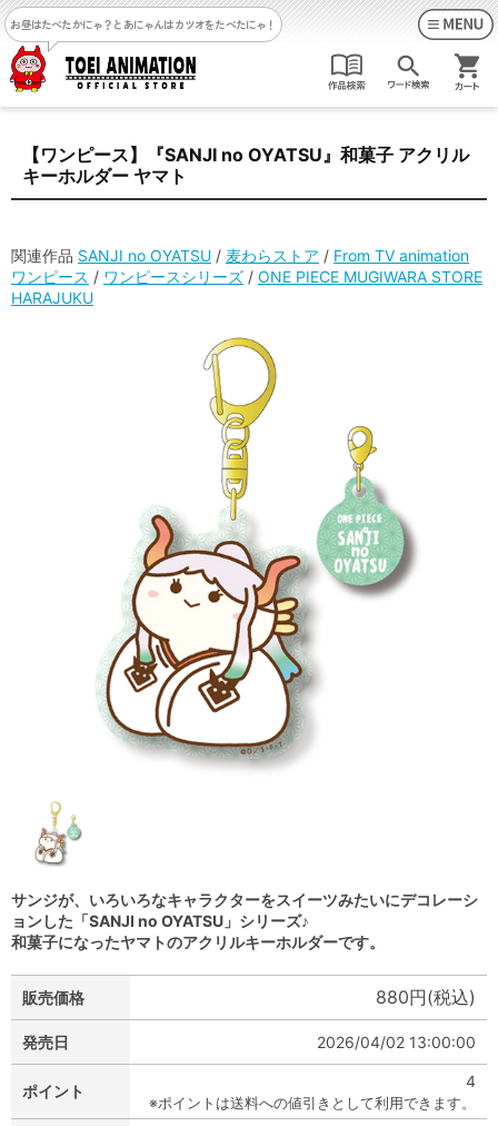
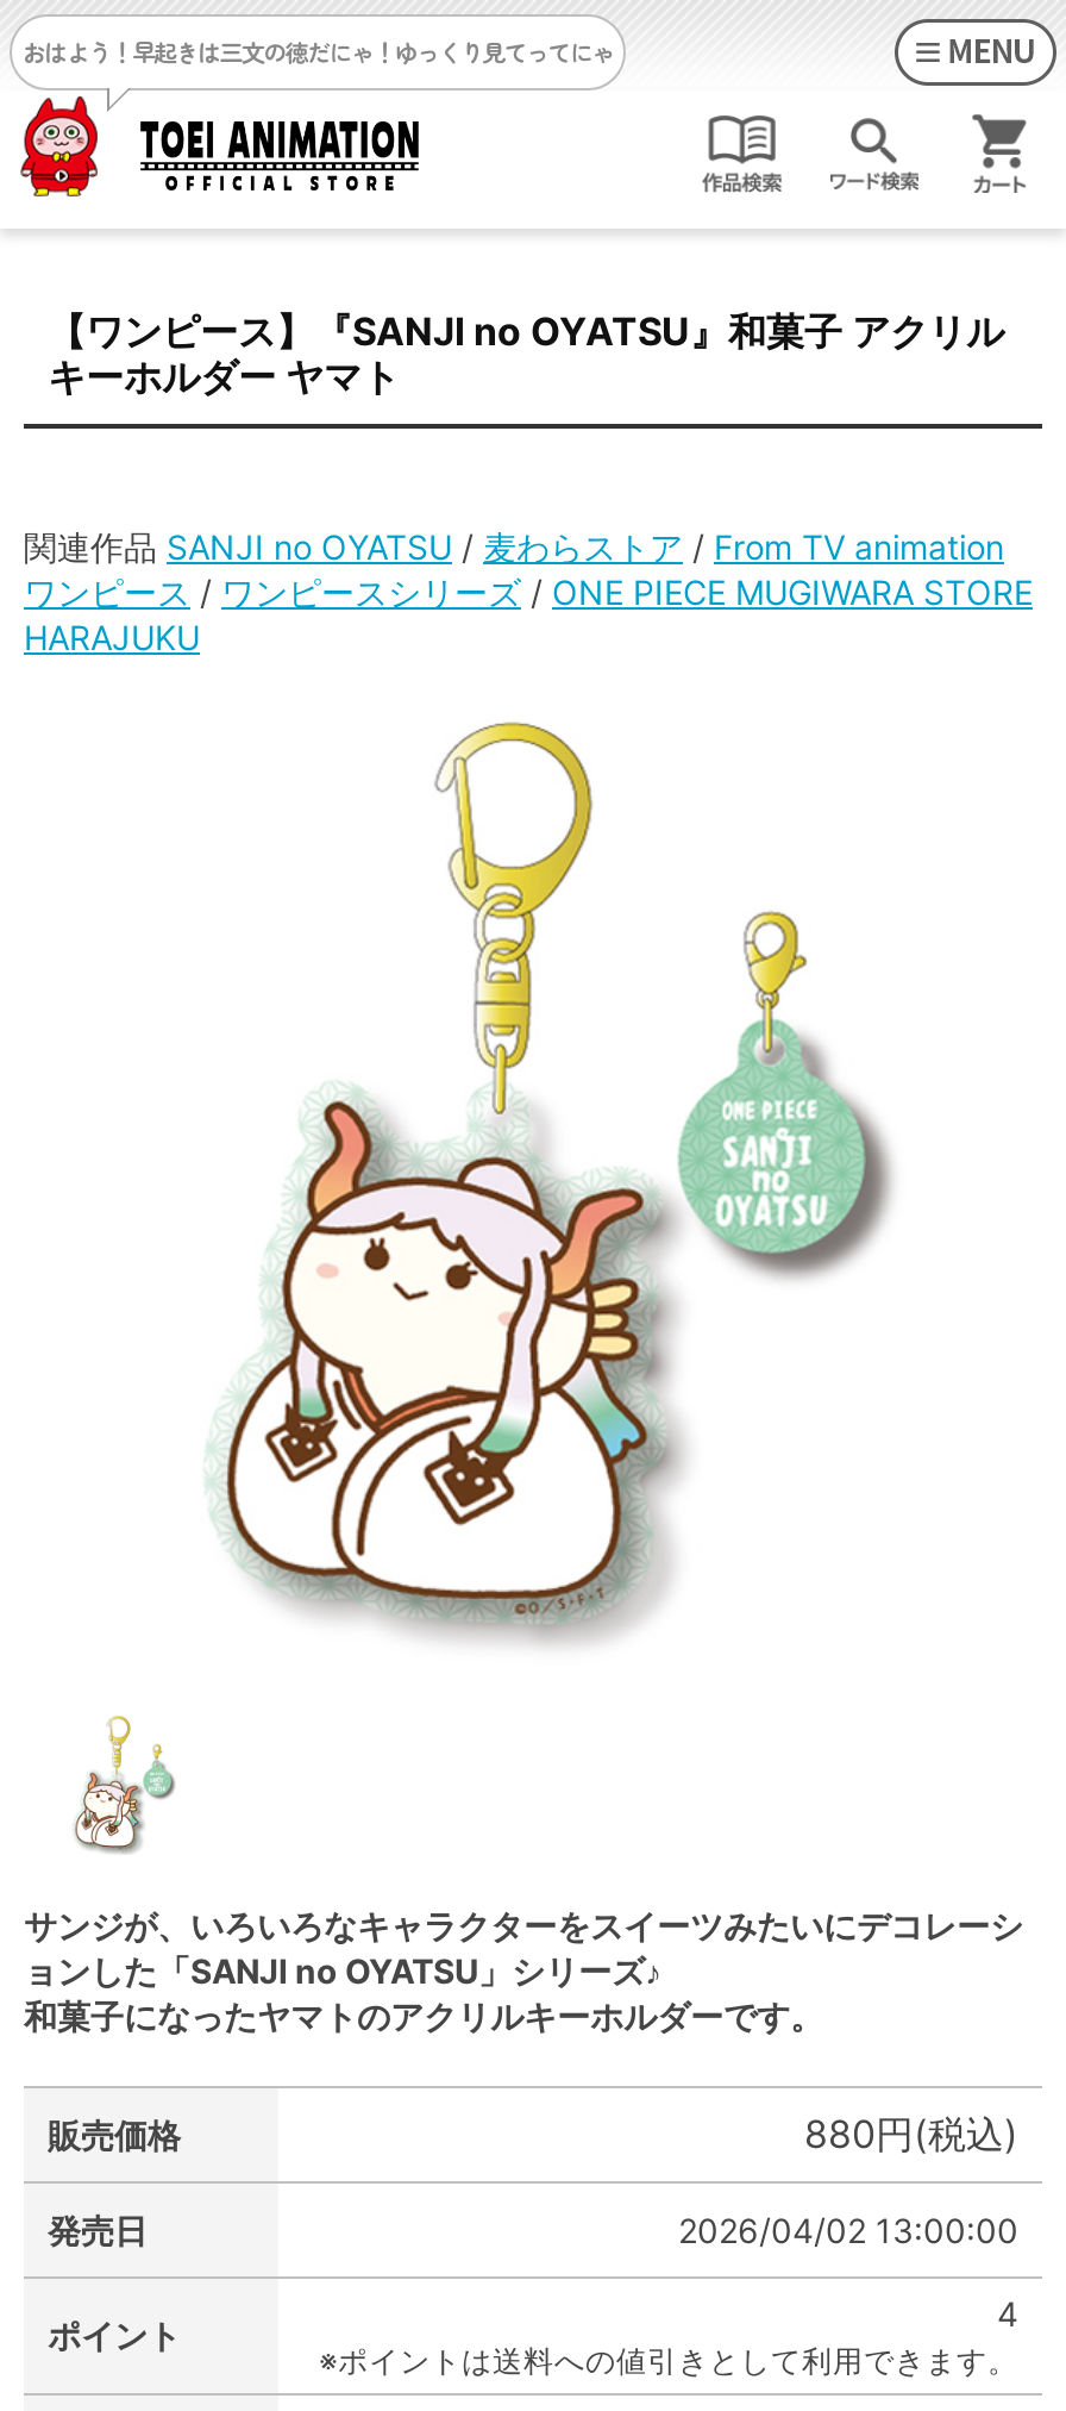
[11,16,276,32] お昼はたべたかにゃ？とあにゃんはカツオをたべたにゃ！ -> [23,33,614,69] おはよう！早起きは三文の徳だにゃ！ゆっくり見てってにゃ

